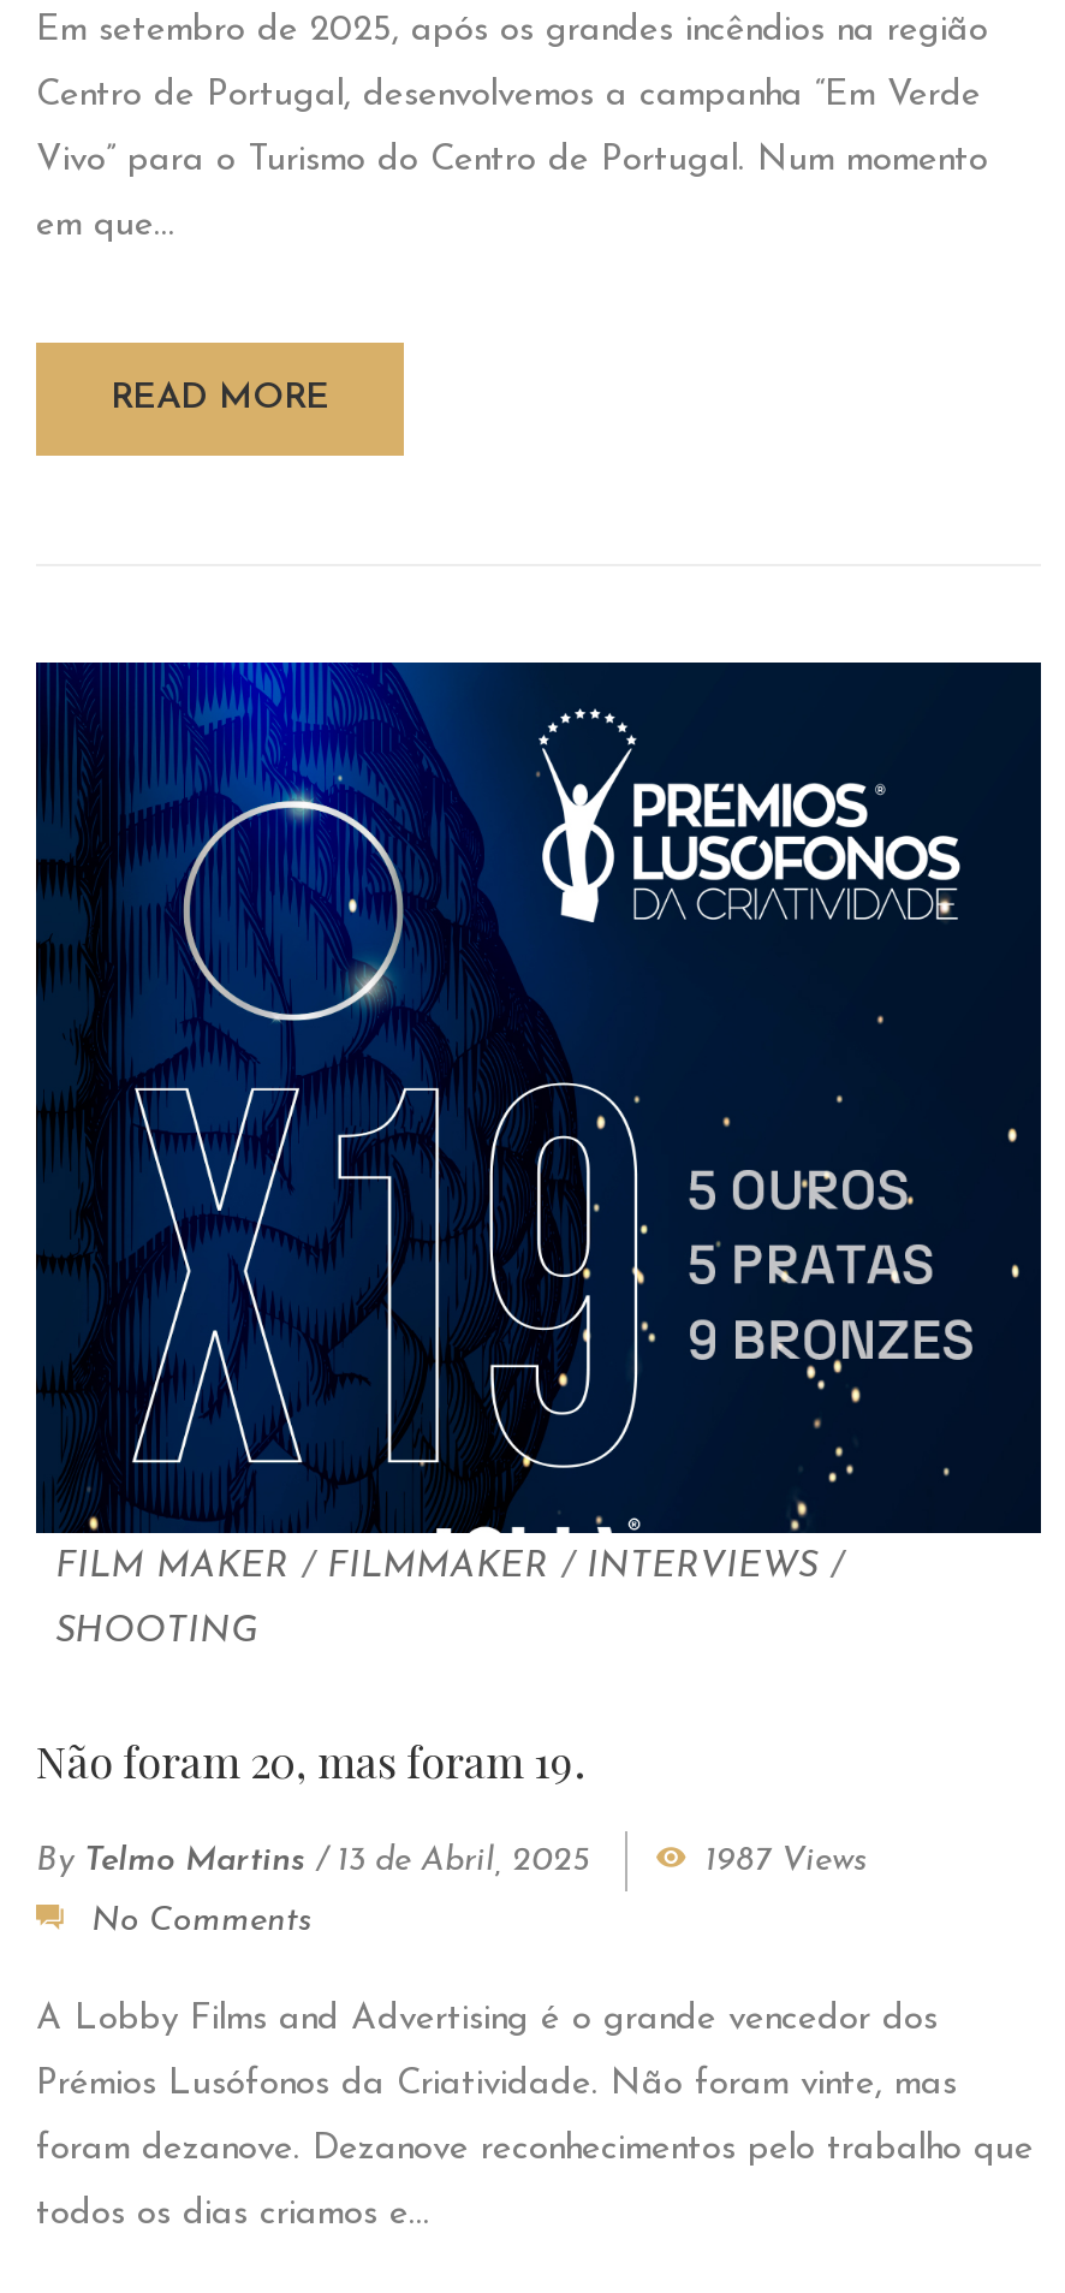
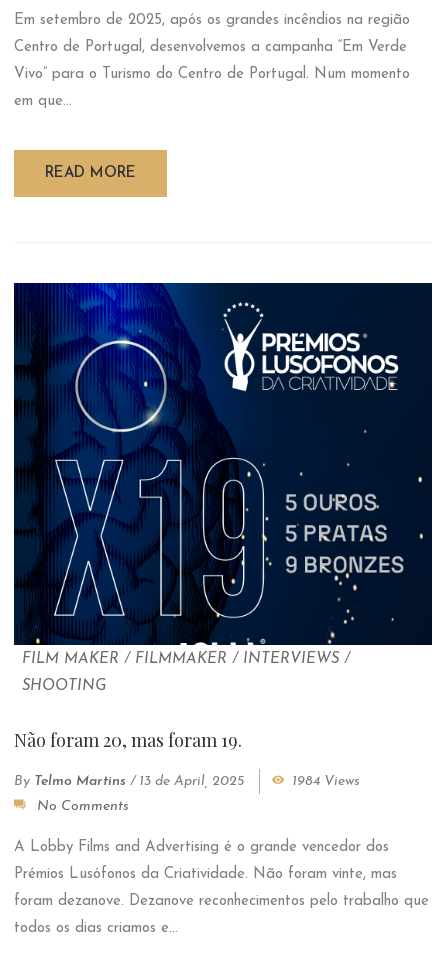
[36,1843,589,1879] By Telmo Martins / 13 de Abril, 2025 -> [14,774,244,789] By Telmo Martins / 13 de April, 2025
[704,1843,868,1879] 1987 Views -> [292,774,360,789] 1984 Views

